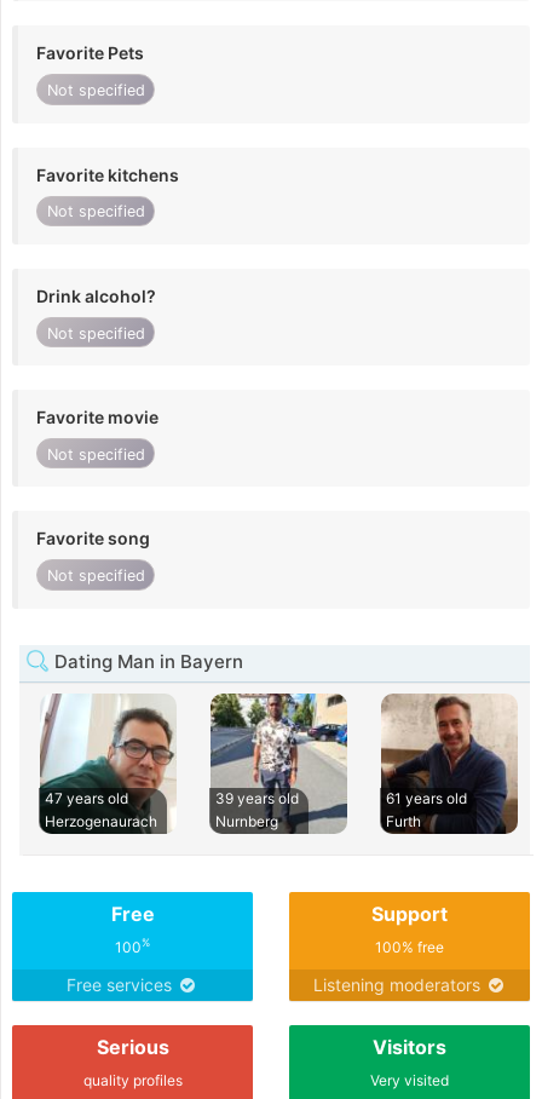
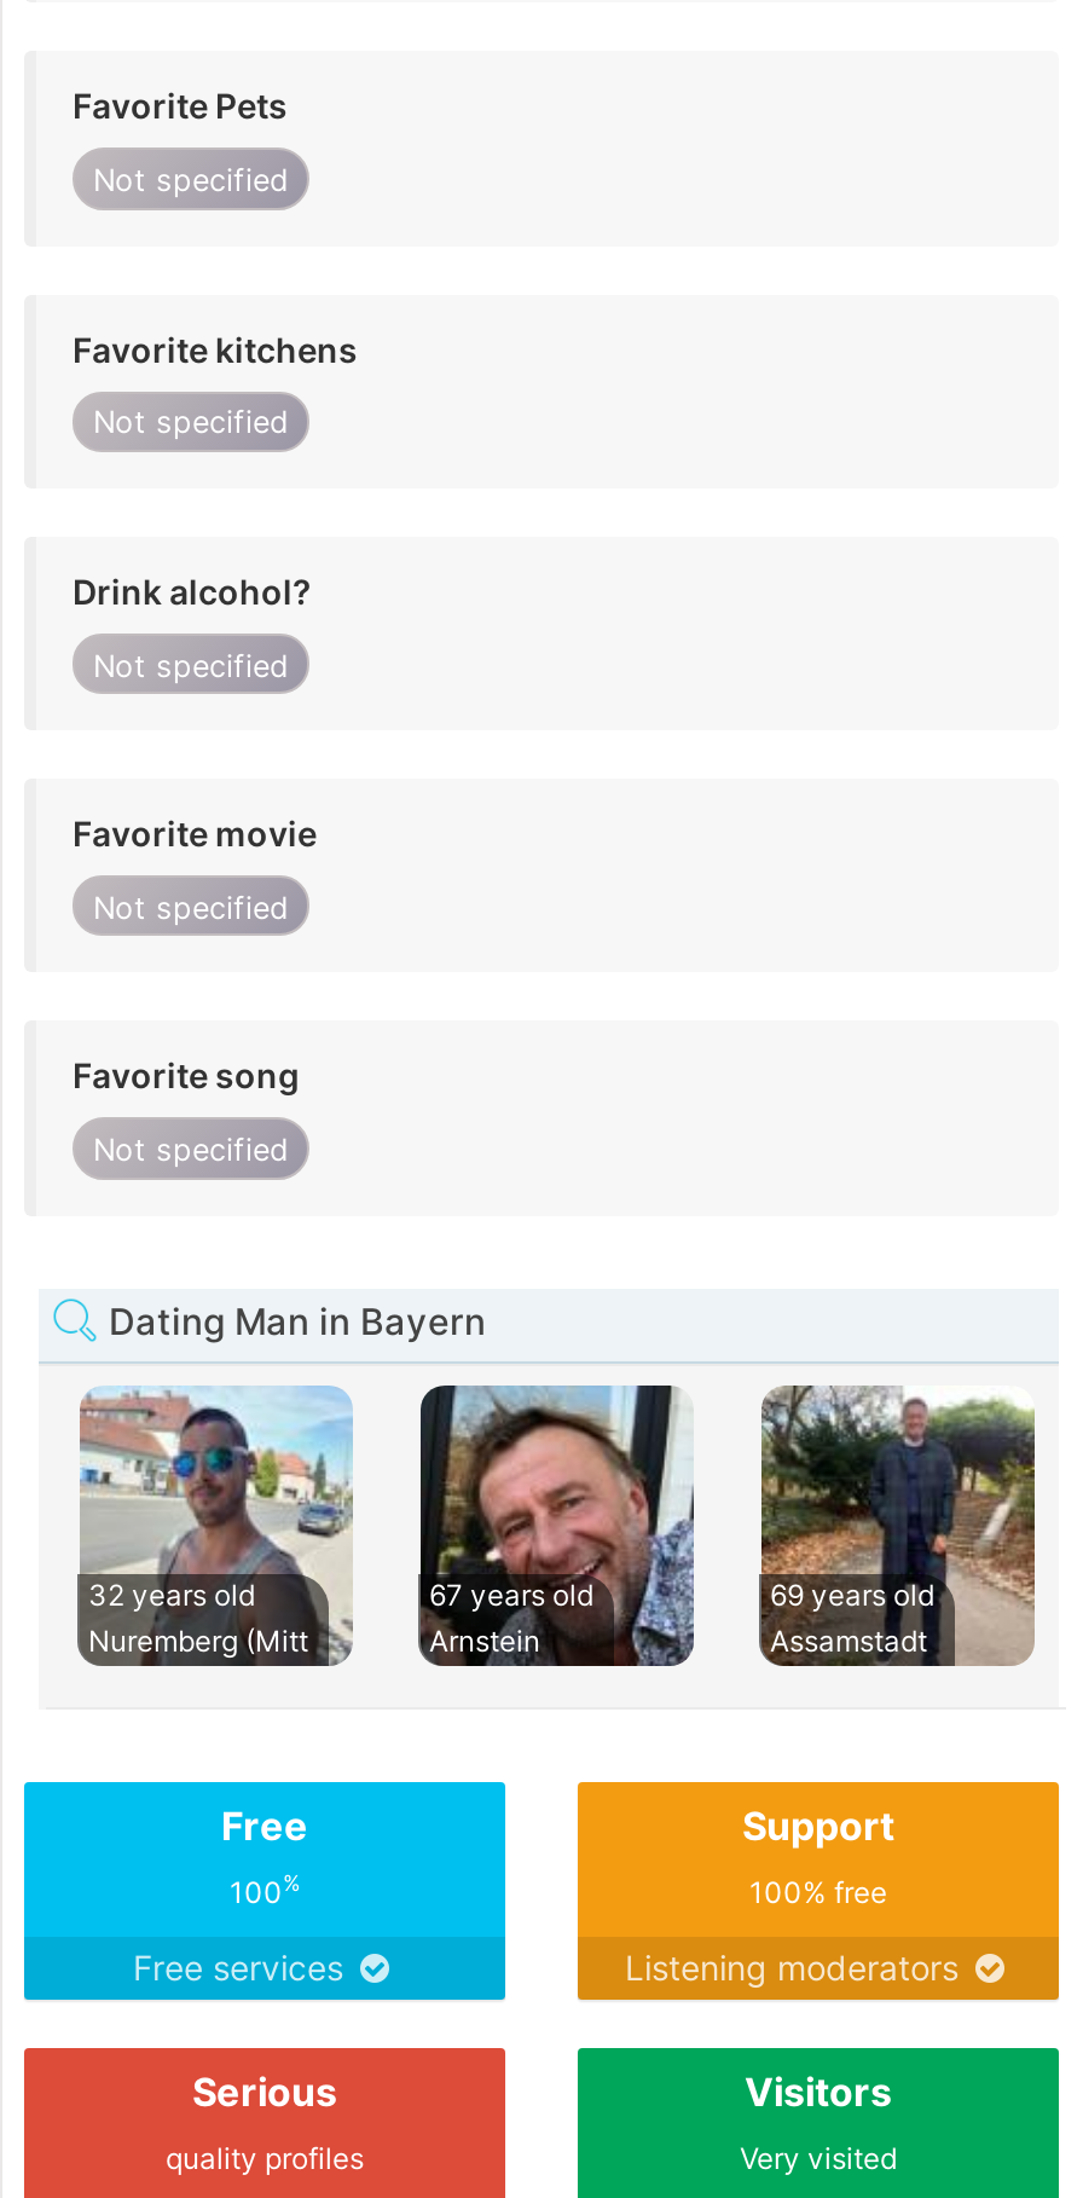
[40,694,177,830] [image] | 47 years old | Herzogenaurach -> [77,1386,355,1658] [image] | 32 years old | Nuremberg (Mitt
[209,692,348,834] [image] | 39 years old | Nurnberg -> [418,1383,696,1666] [image] | 67 years old | Arnstein
[381,694,518,834] [image] | 61 years old | Furth -> [759,1386,1037,1664] [image] | 69 years old | Assamstadt

